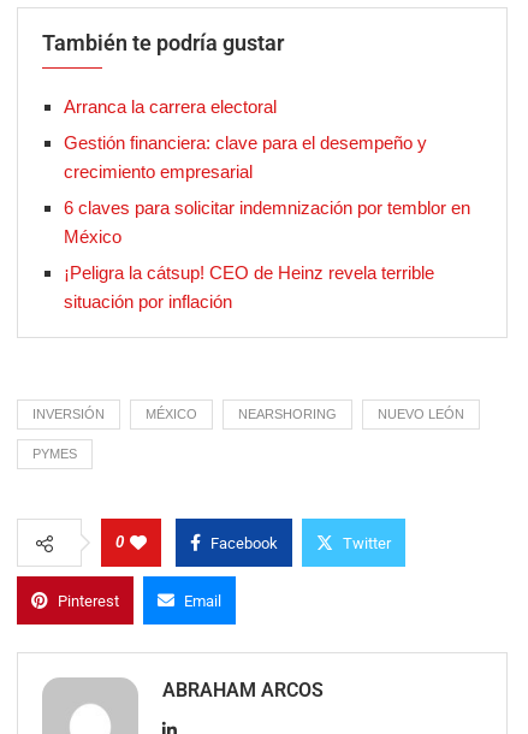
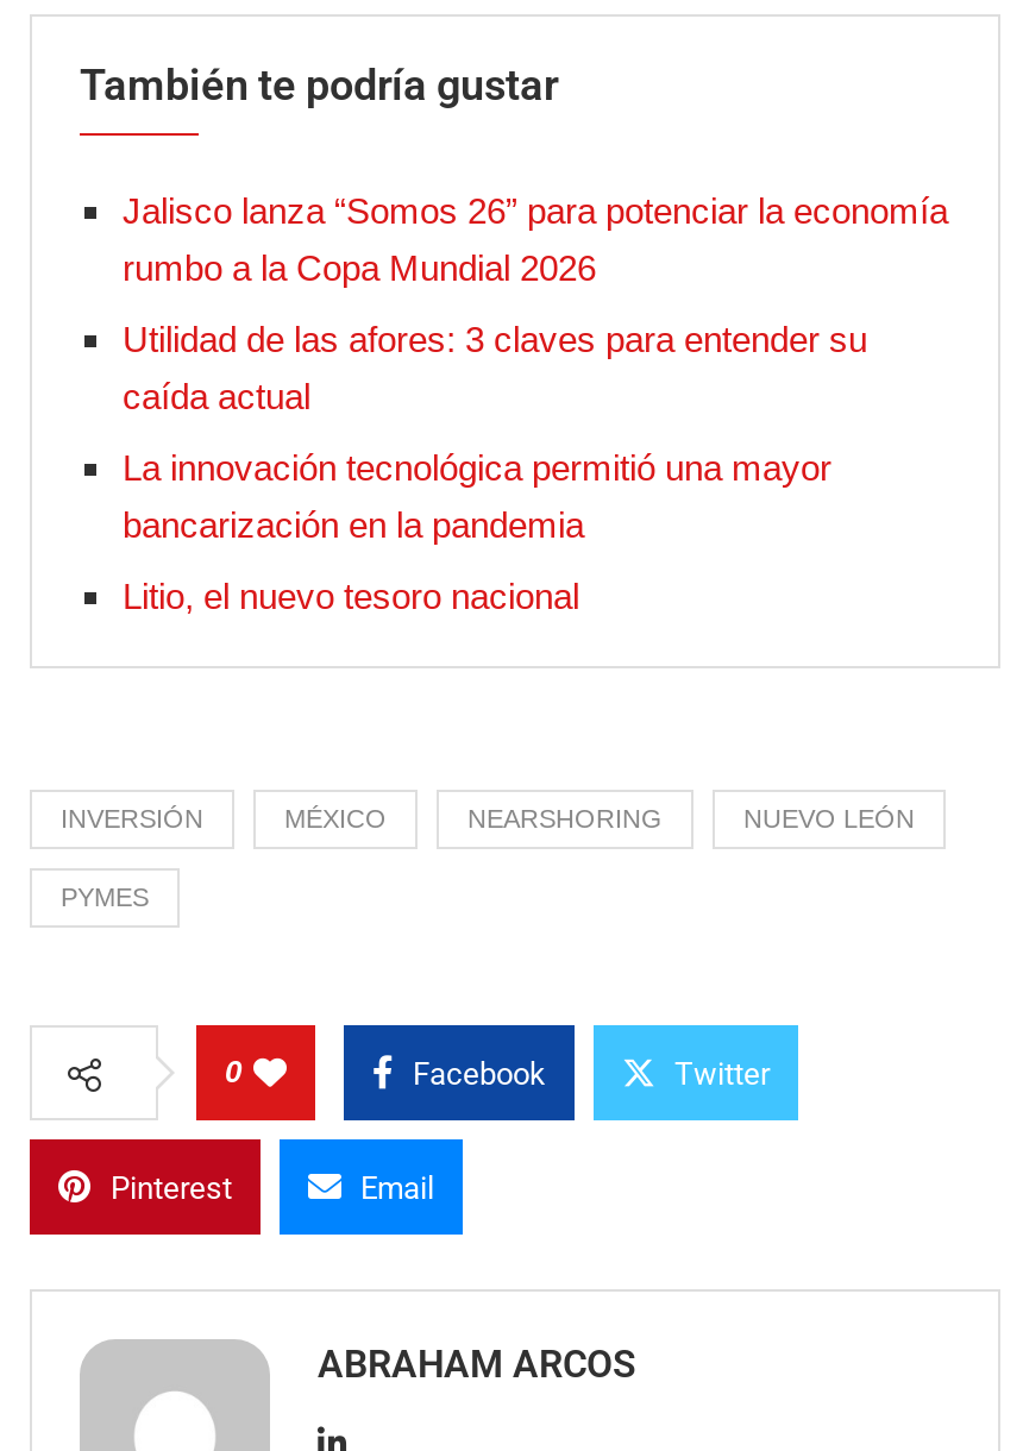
[64,97,277,117] Arranca la carrera electoral -> [123,191,948,289] Jalisco lanza “Somos 26” para potenciar la economía | rumbo a la Copa Mundial 2026
[64,133,427,182] Gestión financiera: clave para el desempeño y | crecimiento empresarial -> [123,320,867,417] Utilidad de las afores: 3 claves para entender su | caída actual
[64,198,470,247] 6 claves para solicitar indemnización por temblor en | México -> [123,448,831,546] La innovación tecnológica permitió una mayor | bancarización en la pandemia
[64,263,434,312] ¡Peligra la cátsup! CEO de Heinz revela terrible | situación por inflación -> [123,577,579,617] Litio, el nuevo tesoro nacional

